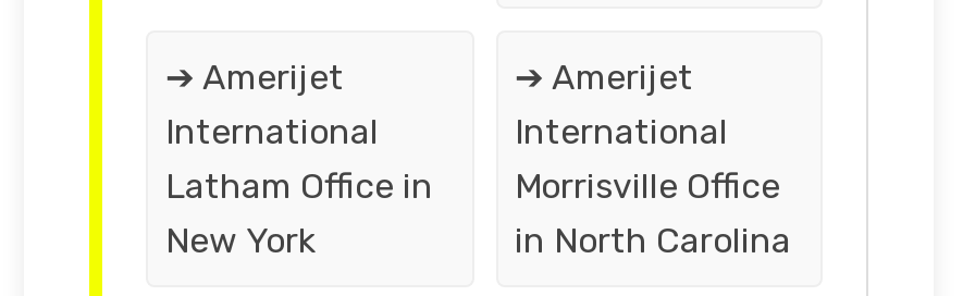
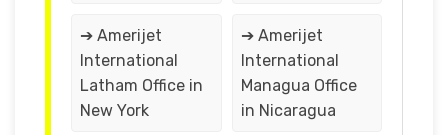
[515,165,791,261] Morrisville Office | in North Carolina -> [240,76,356,120] Managua Office | in Nicaragua

